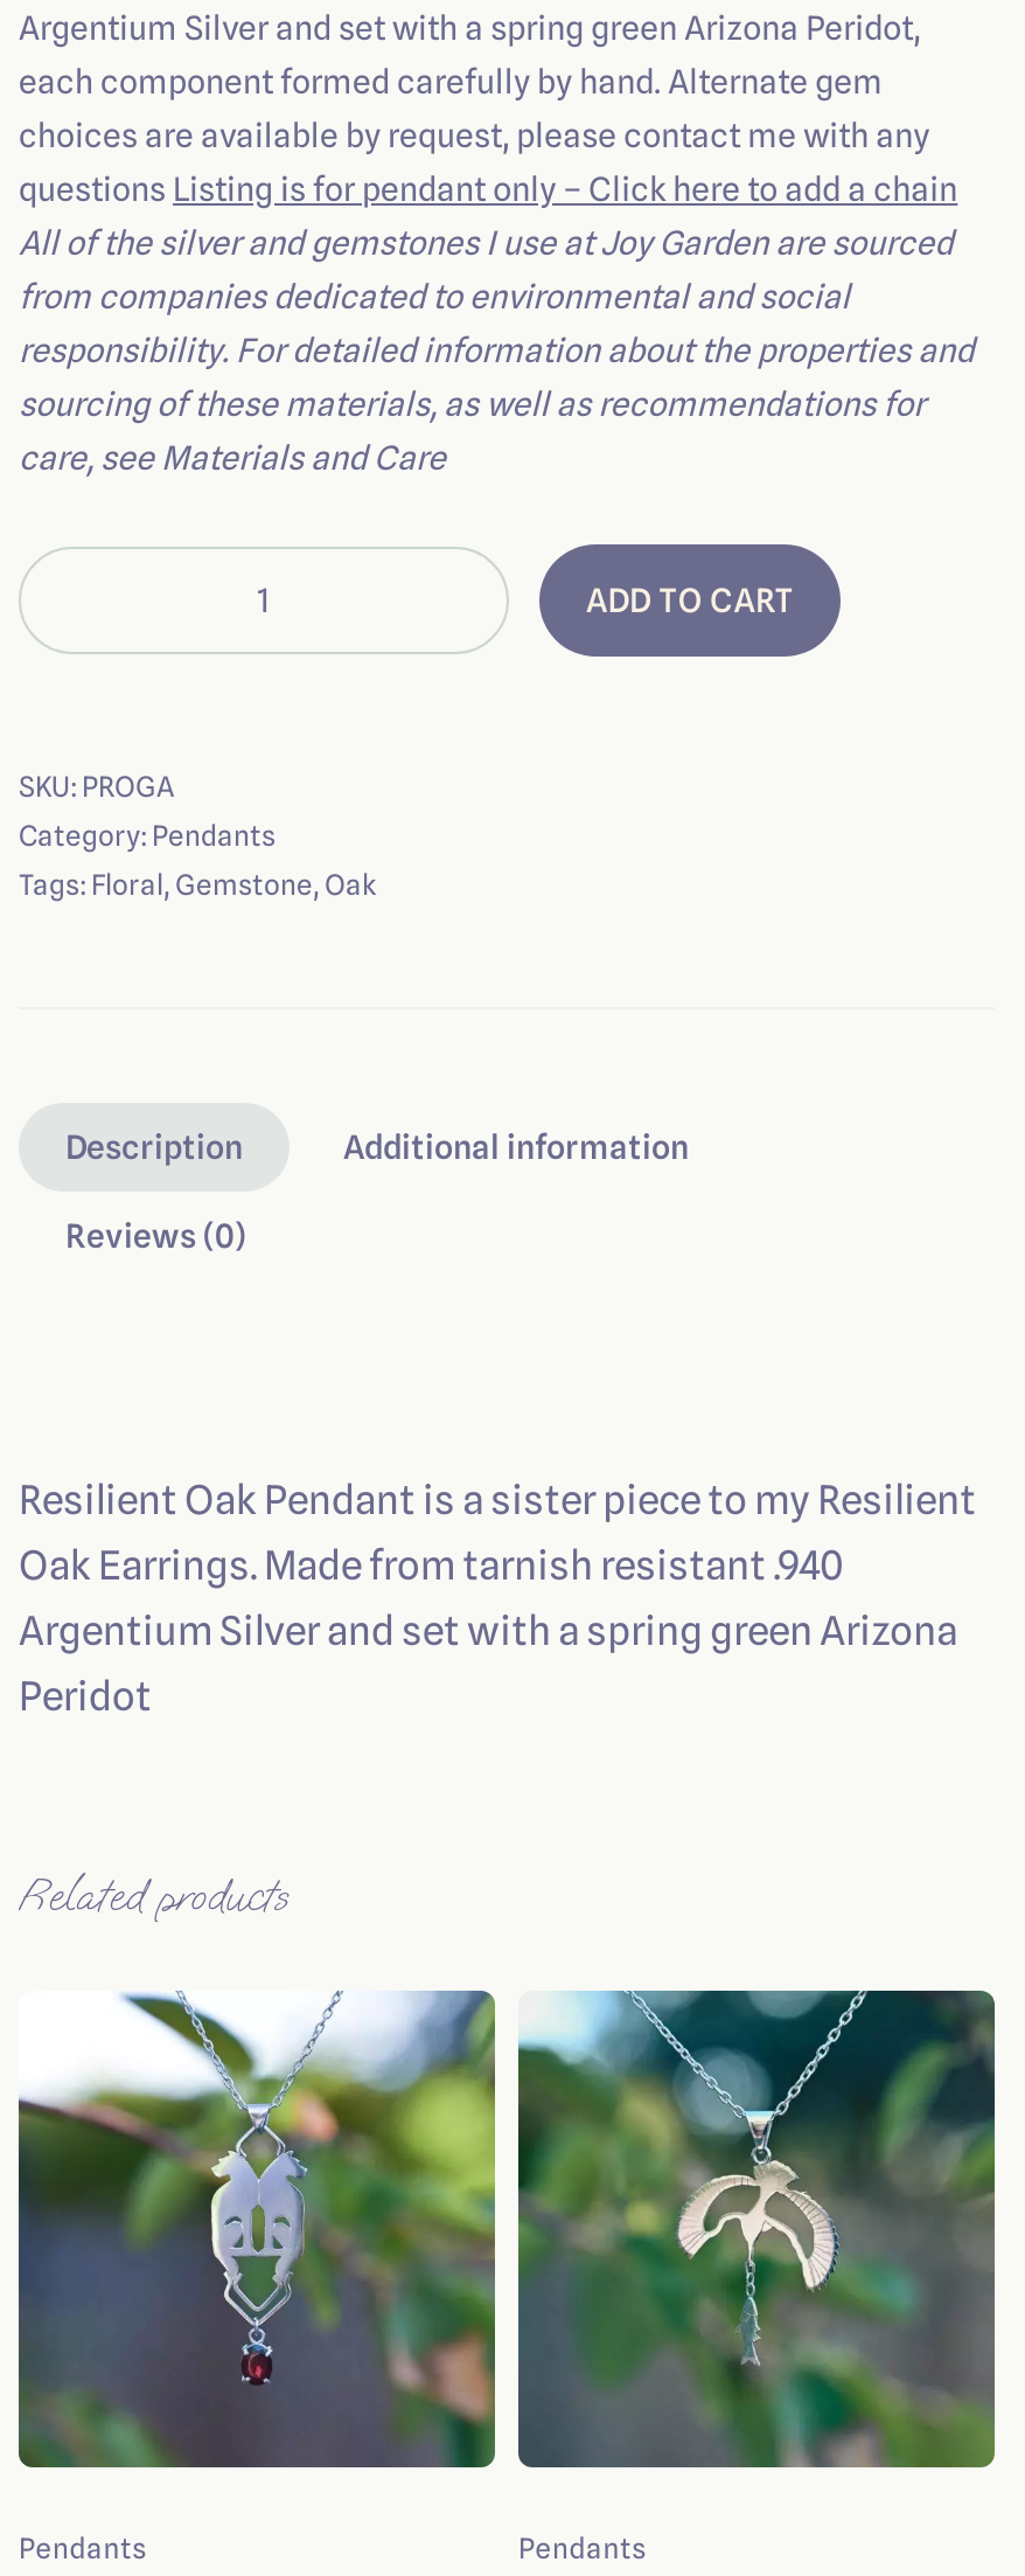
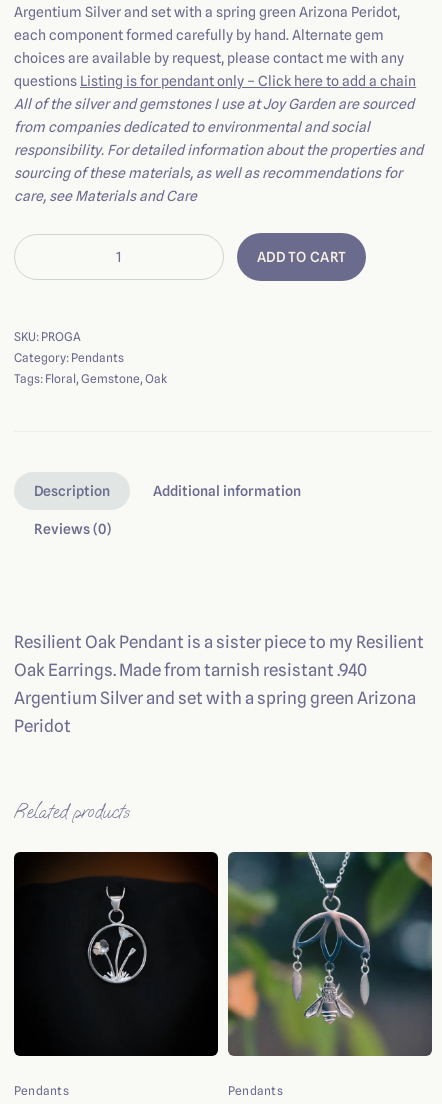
[16,1988,497,2470] [image] -> [13,851,219,1057] [image]
[516,1988,997,2467] [image] -> [227,851,433,1056] [image]

